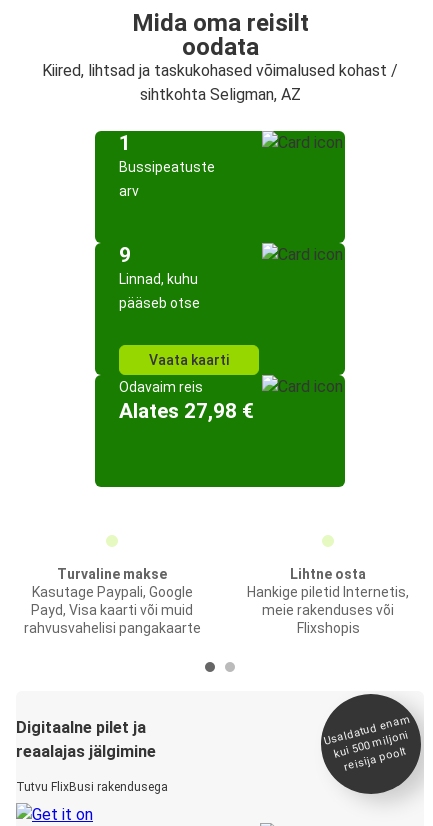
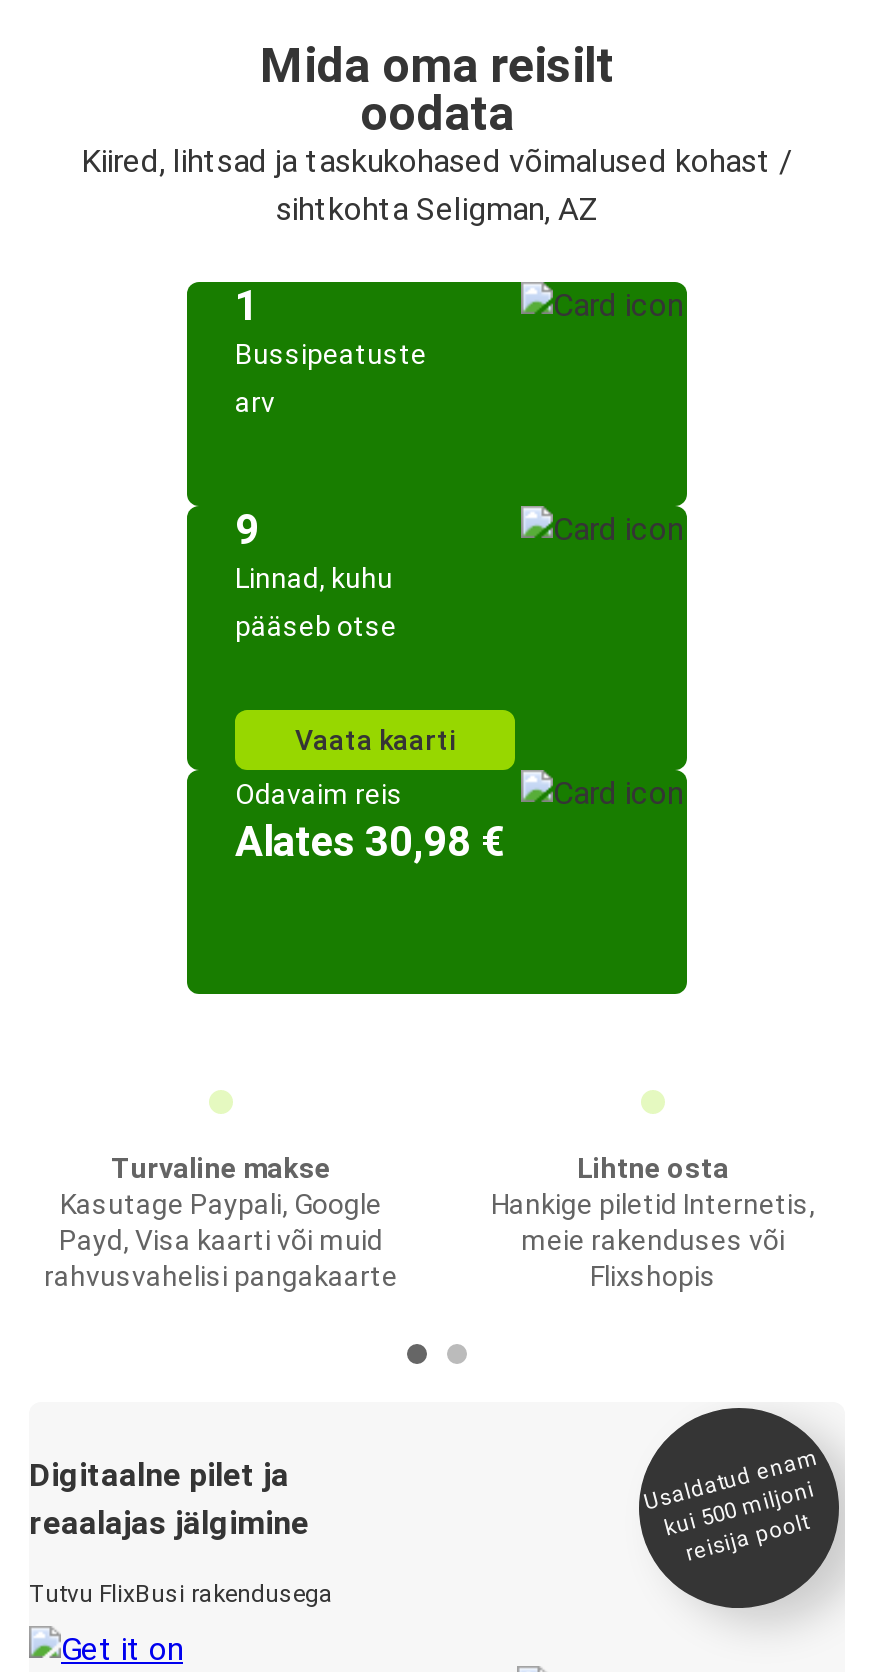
[119,399,254,423] Alates 27,98 € -> [235,818,505,866] Alates 30,98 €

